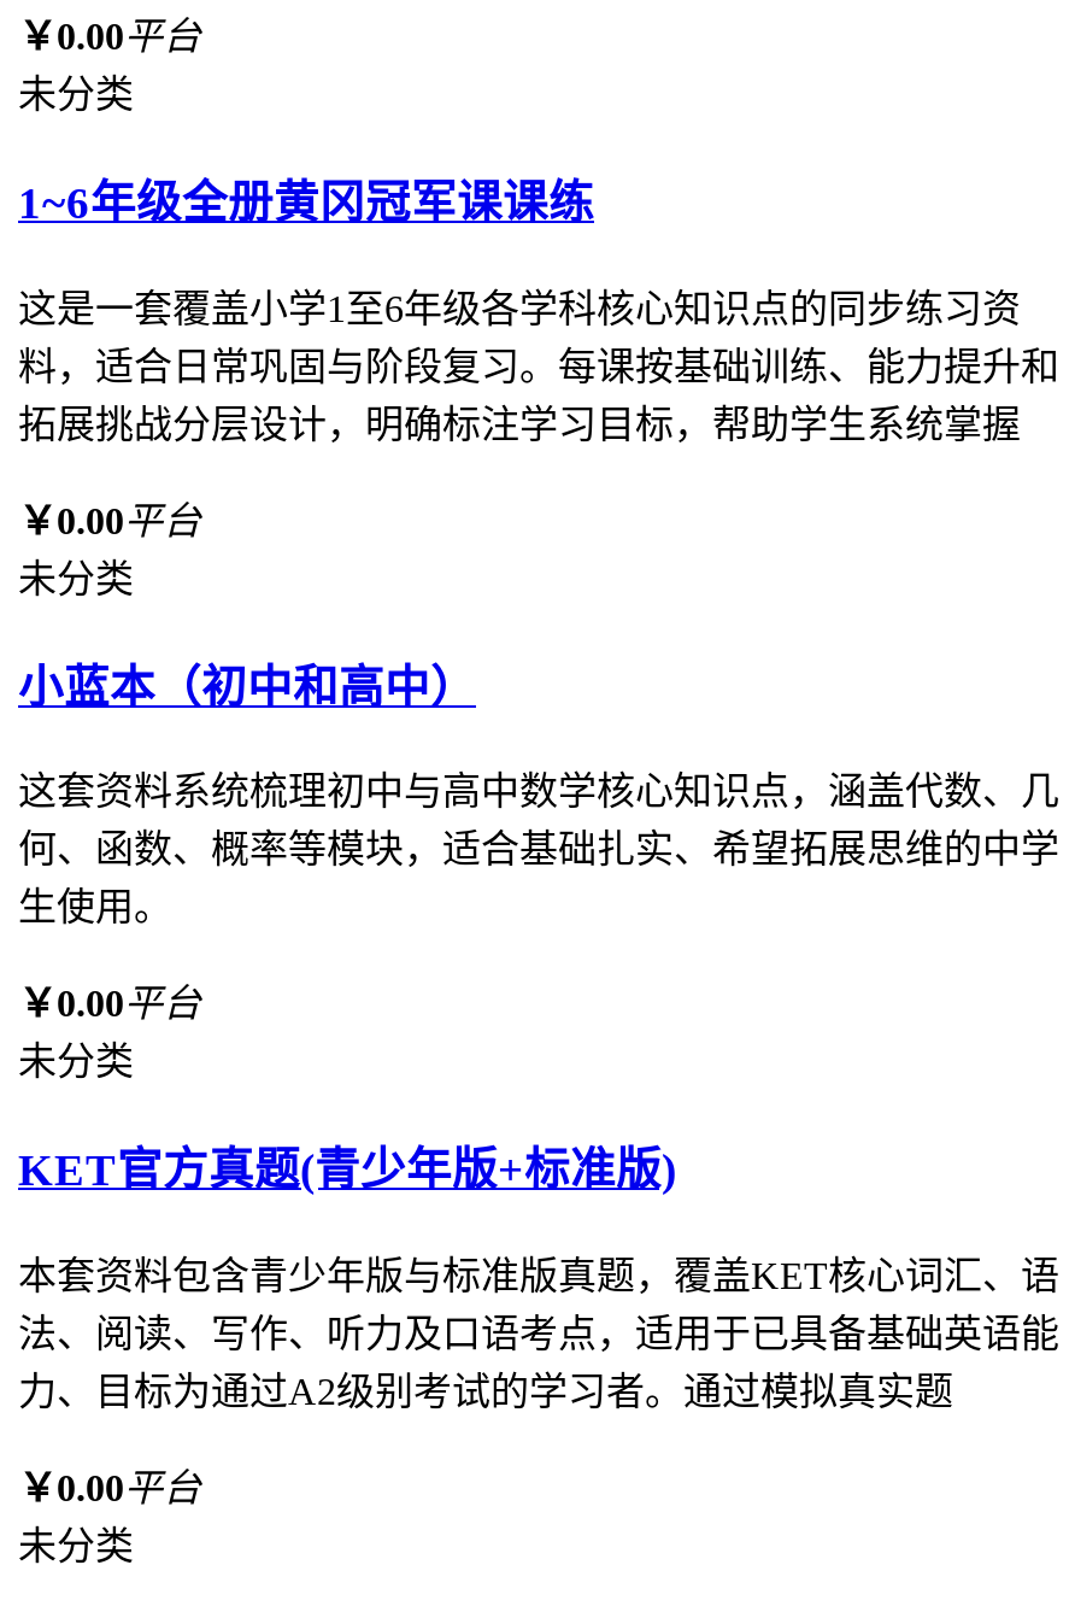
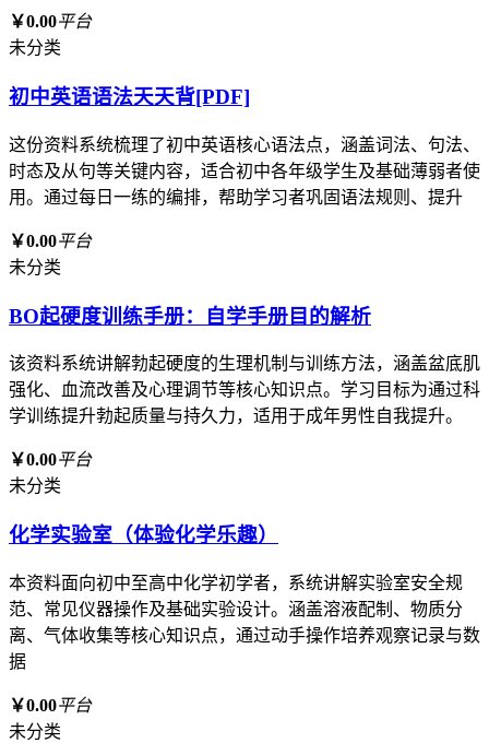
[18,178,594,228] 1~6年级全册黄冈冠军课课练 -> [9,85,250,108] 初中英语语法天天背[PDF]
[18,288,1059,445] 这是一套覆盖小学1至6年级各学科核心知识点的同步练习资 | 料，适合日常巩固与阶段复习。每课按基础训练、能力提升和 | 拓展挑战分层设计，明确标注学习目标，帮助学生系统掌握 -> [9,135,480,206] 这份资料系统梳理了初中英语核心语法点，涵盖词法、句法、 | 时态及从句等关键内容，适合初中各年级学生及基础薄弱者使 | 用。通过每日一练的编排，帮助学习者巩固语法规则、提升
[18,661,476,712] 小蓝本（初中和高中） -> [9,304,371,327] BO起硬度训练手册：自学手册目的解析
[18,771,1059,928] 这套资料系统梳理初中与高中数学核心知识点，涵盖代数、几 | 何、函数、概率等模块，适合基础扎实、希望拓展思维的中学 | 生使用。 -> [9,354,480,425] 该资料系统讲解勃起硬度的生理机制与训练方法，涵盖盆底肌 | 强化、血流改善及心理调节等核心知识点。学习目标为通过科 | 学训练提升勃起质量与持久力，适用于成年男性自我提升。
[18,1144,676,1195] KET官方真题(青少年版+标准版) -> [9,523,278,546] 化学实验室（体验化学乐趣）
[18,1255,1059,1411] 本套资料包含青少年版与标准版真题，覆盖KET核心词汇、语 | 法、阅读、写作、听力及口语考点，适用于已具备基础英语能 | 力、目标为通过A2级别考试的学习者。通过模拟真实题 -> [9,573,480,671] 本资料面向初中至高中化学初学者，系统讲解实验室安全规 | 范、常见仪器操作及基础实验设计。涵盖溶液配制、物质分 | 离、气体收集等核心知识点，通过动手操作培养观察记录与数 | 据

